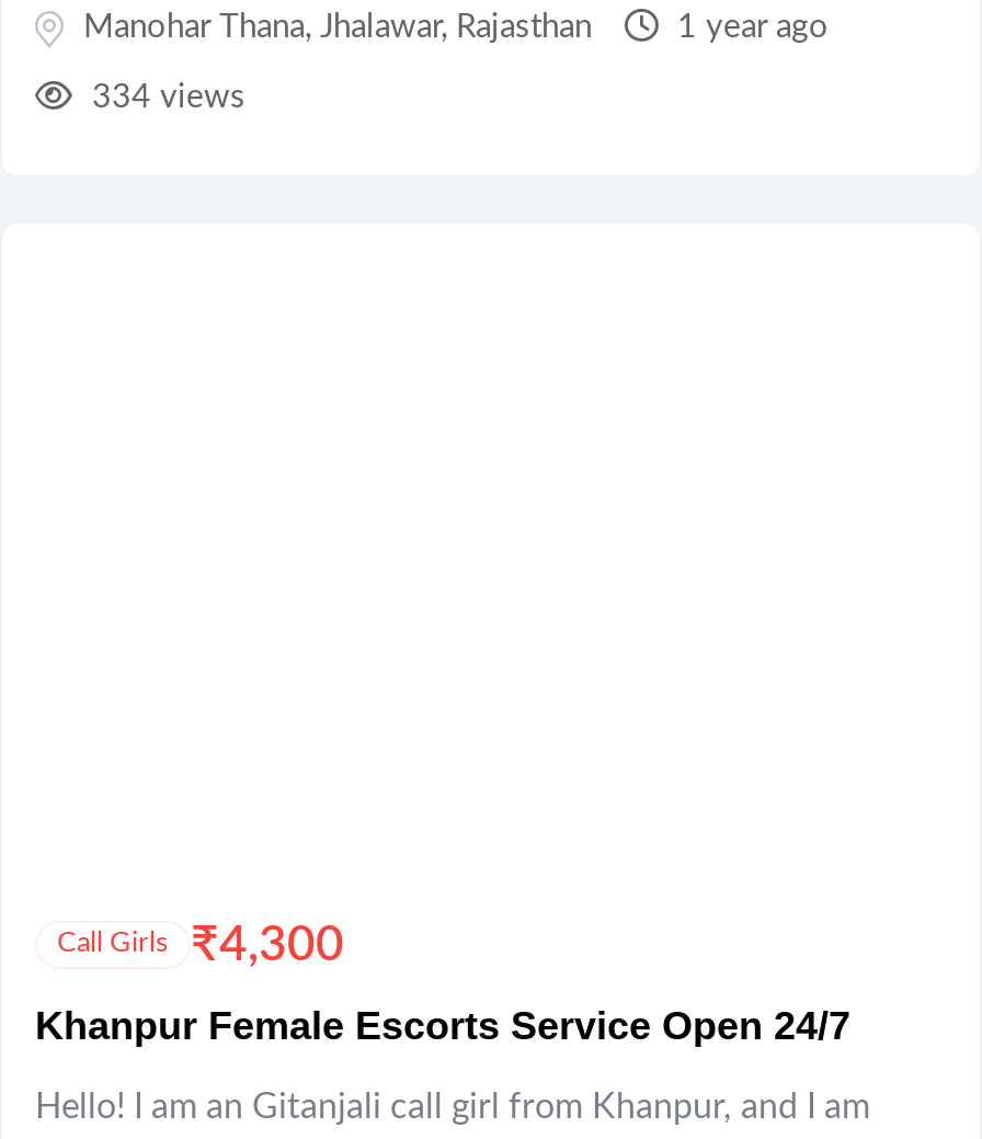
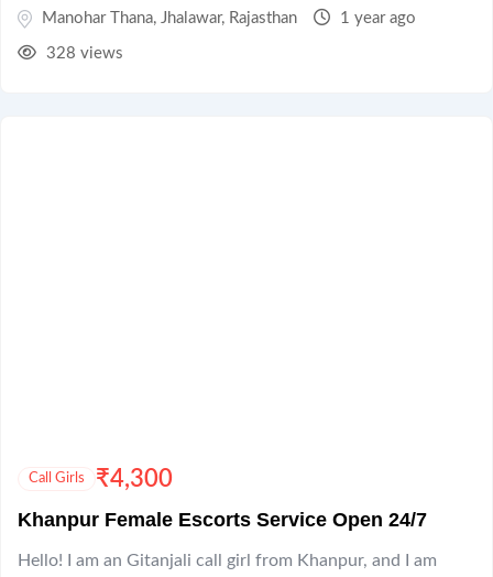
[83,81,245,114] 334 views -> [42,45,123,62] 328 views

